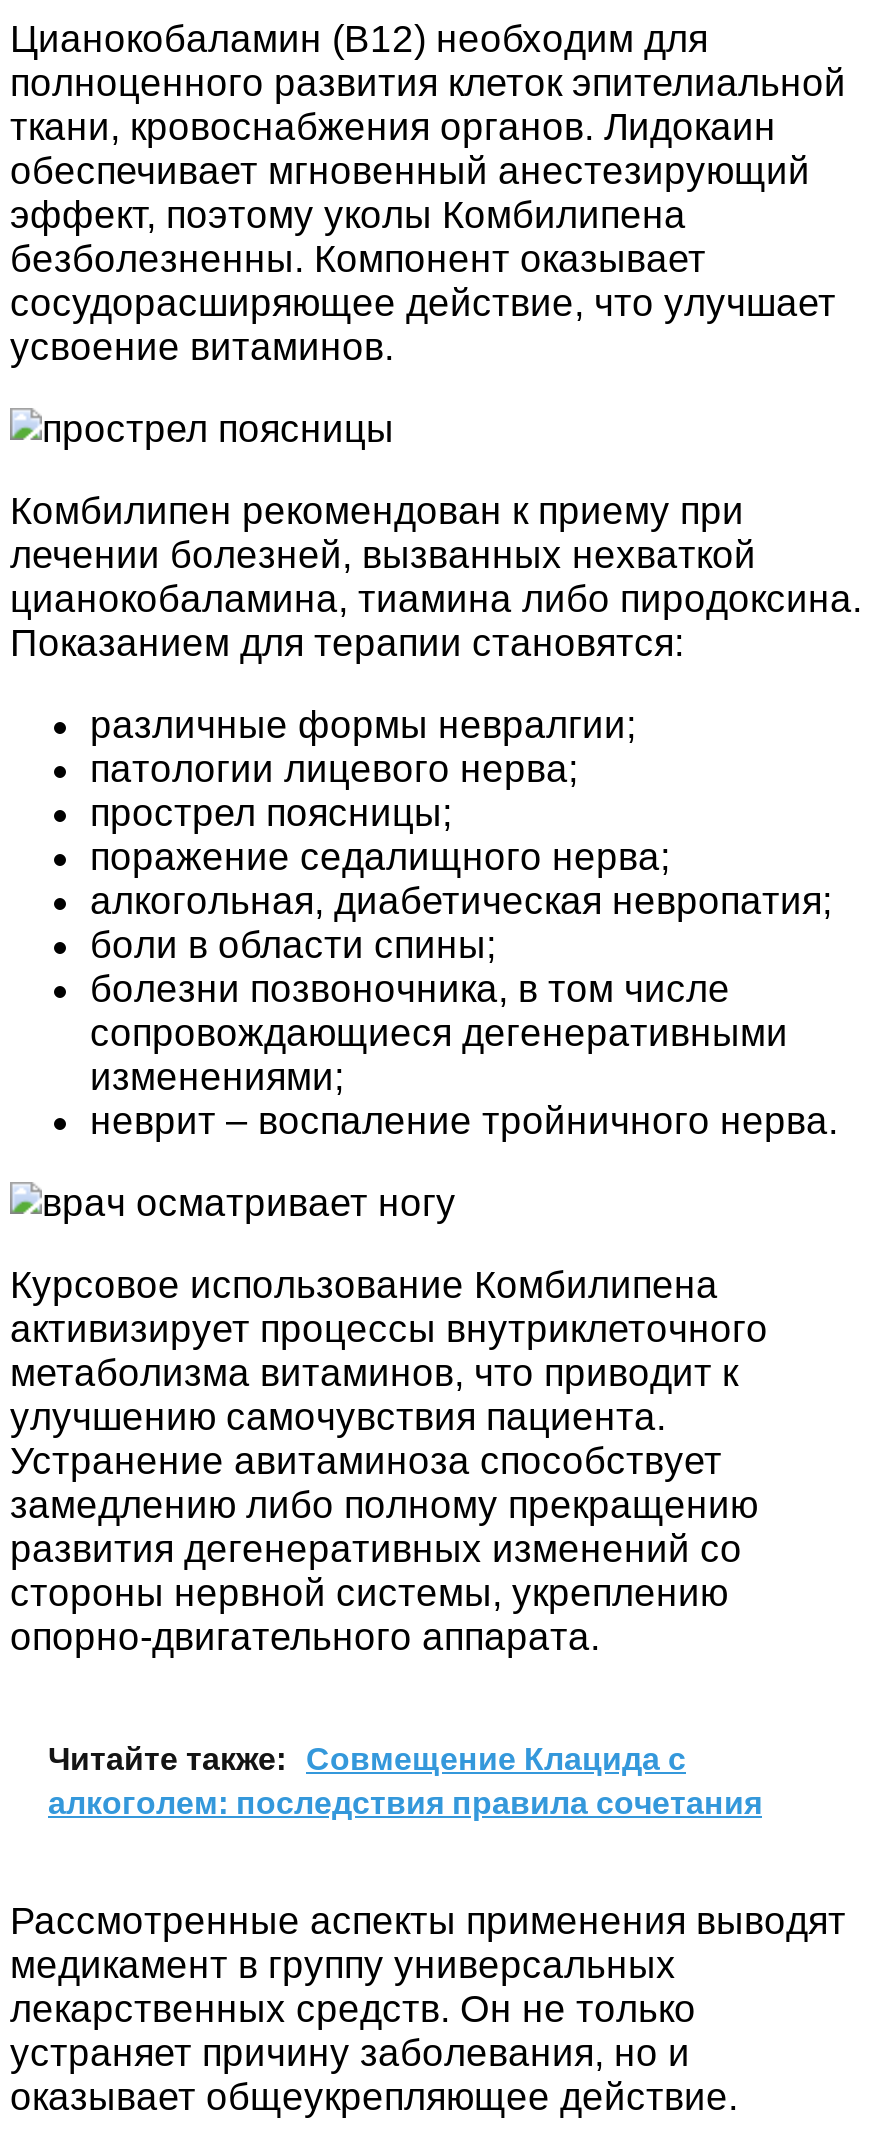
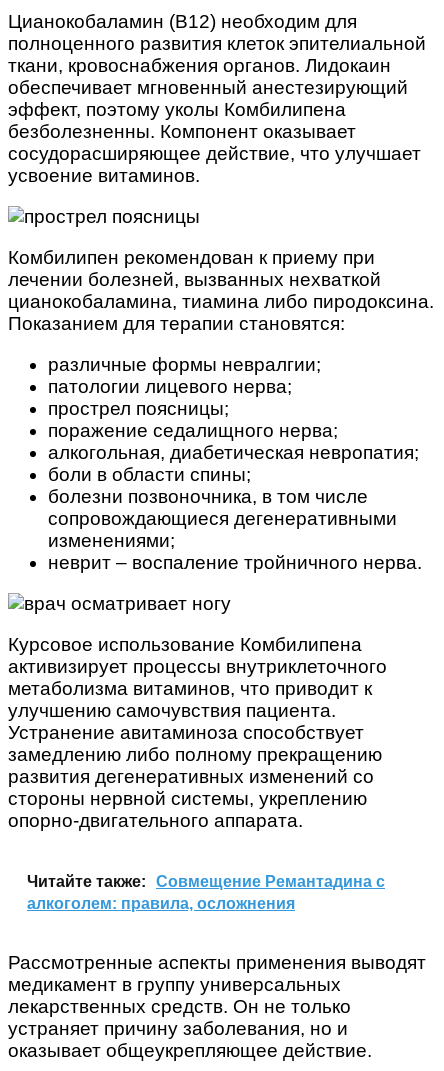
[48,1741,762,1819] Читайте также: Совмещение Клацида с | алкоголем: последствия правила сочетания -> [27,873,385,912] Читайте также: Совмещение Ремантадина с | алкоголем: правила, осложнения

